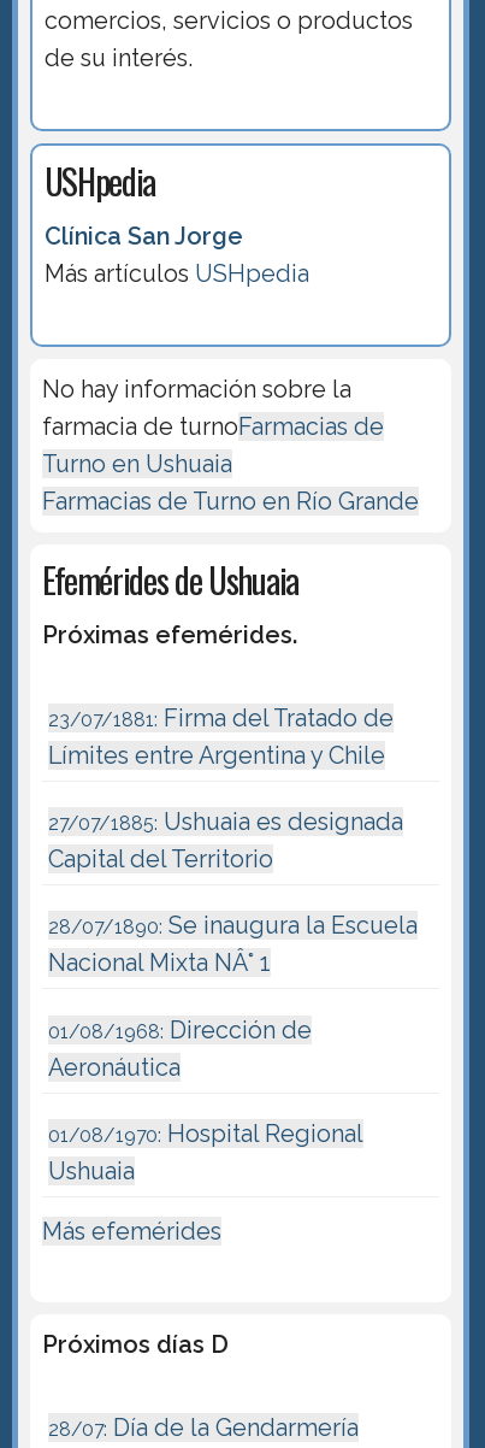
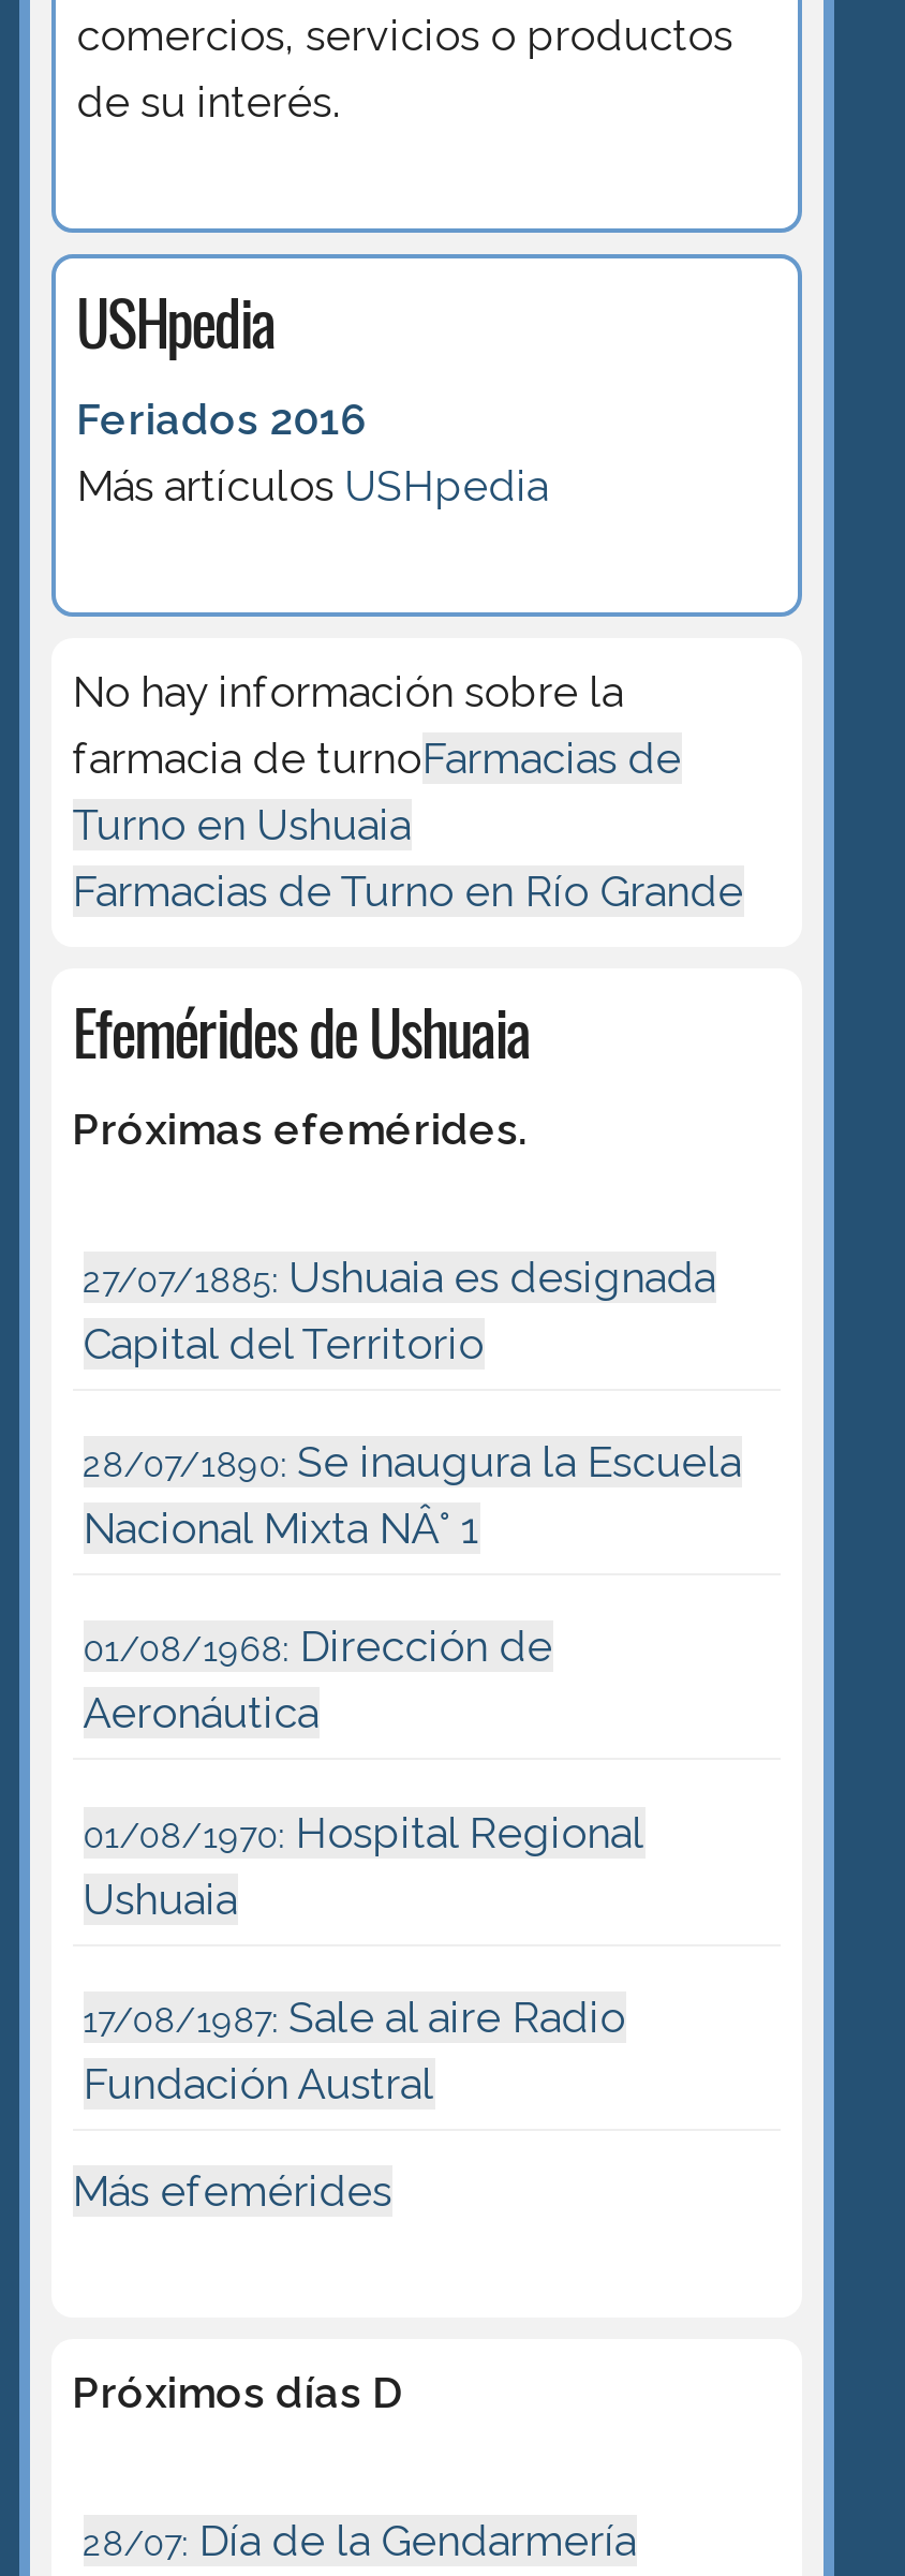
[44,221,243,250] Clínica San Jorge -> [76,393,366,445] Feriados 2016
[48,704,393,770] 23/07/1881: Firma del Tratado de | Límites entre Argentina y Chile -> none
moved [48,807,417,1185] -> [83,1252,741,1924]: 27/07/1885: Ushuaia es designada | Capital del Territorio | 28/07/1890: Se inaugura la Escuela | Nacional Mixta NÂ° 1 | 01/08/1968: Dirección de | Aeronáutica | 01/08/1970: Hospital Regional | Ushuaia
none -> [83,1991,625,2109] 17/08/1987: Sale al aire Radio | Fundación Austral

